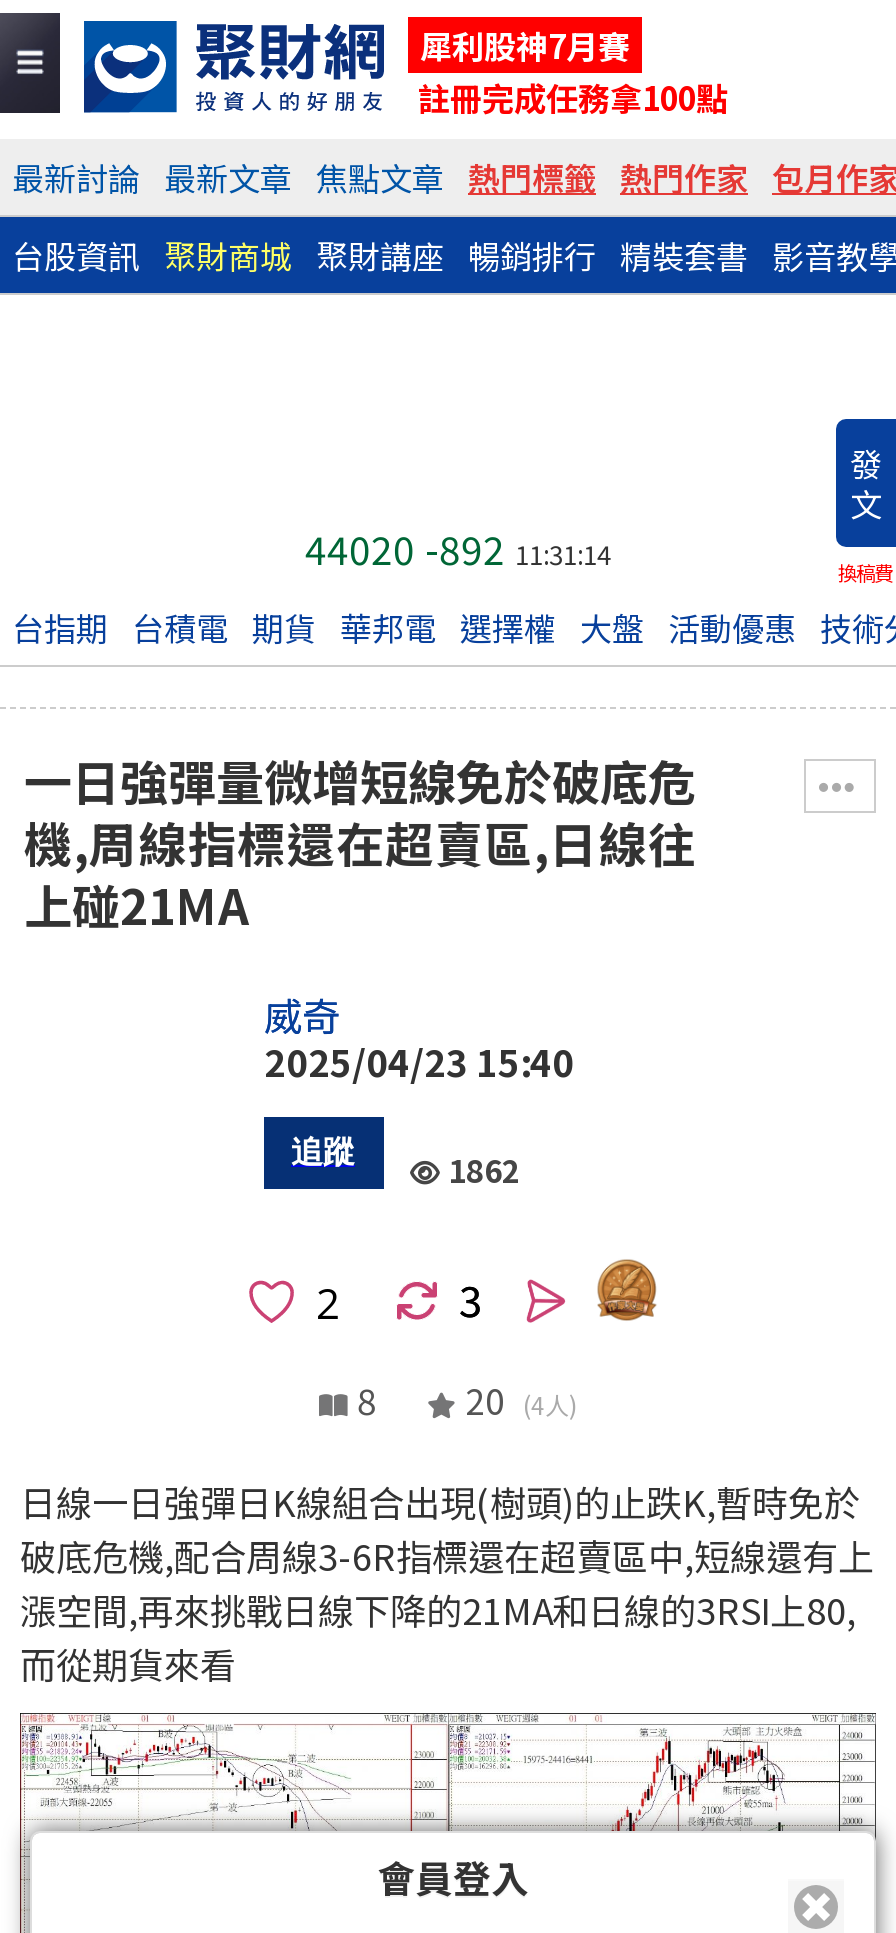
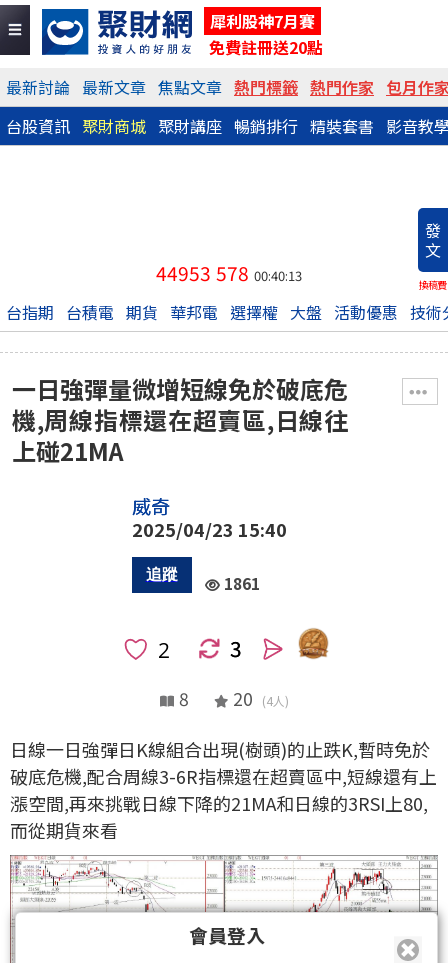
[418,73,728,121] 註冊完成任務拿100點 -> [209,35,323,59] 免費註冊送20點
[305,521,611,577] 44020 -892 11:31:14 -> [156,259,302,287] 44953 578 00:40:13
[448,1147,520,1191] 1862 -> [224,572,260,594] 1861

